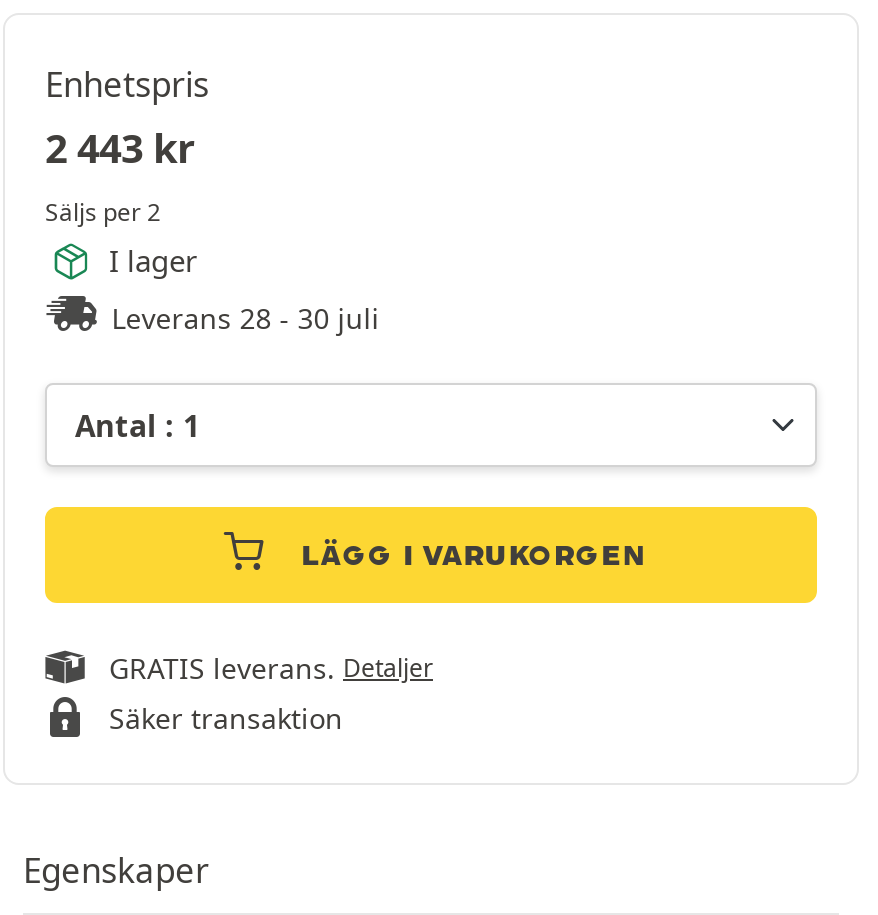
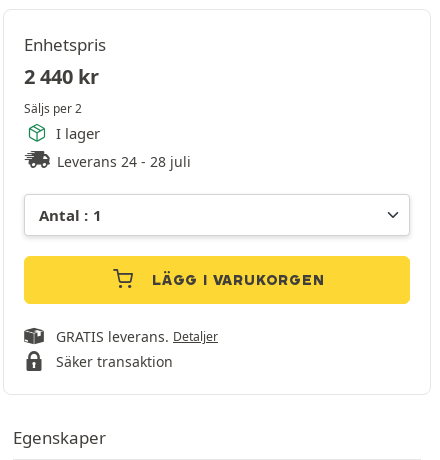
[45,120,195,174] 2 443 kr -> [24,62,99,89] 2 440 kr
[111,298,379,336] Leverans 28 - 30 juli -> [57,151,191,170] Leverans 24 - 28 juli

